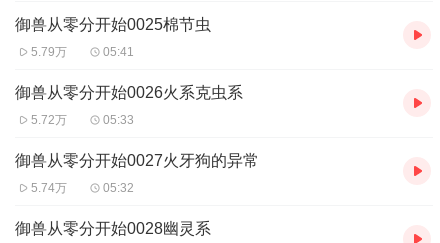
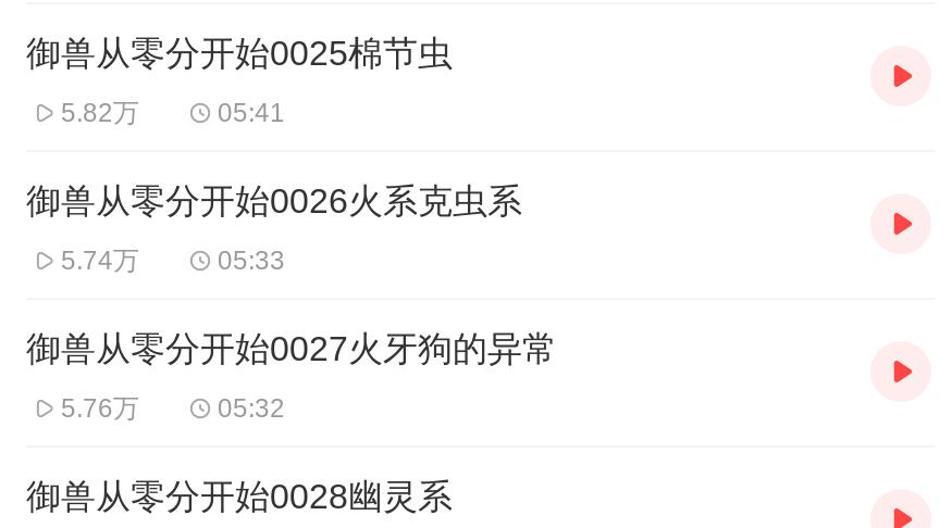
[31,45,67,59] 5.79万 -> [61,97,139,128] 5.82万
[31,113,67,127] 5.72万 -> [61,245,139,276] 5.74万
[31,181,67,195] 5.74万 -> [61,393,139,423] 5.76万

